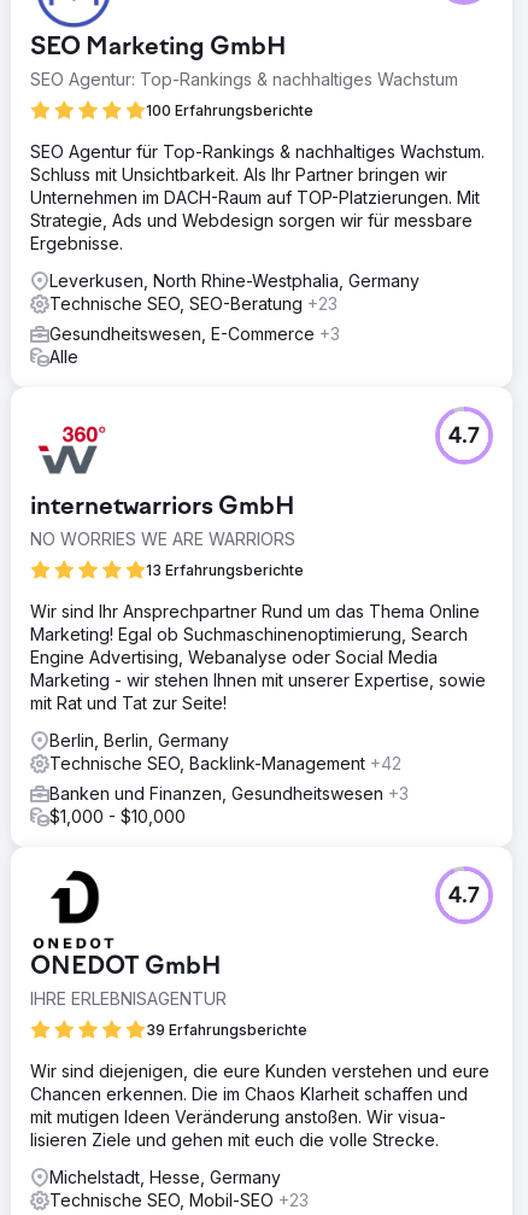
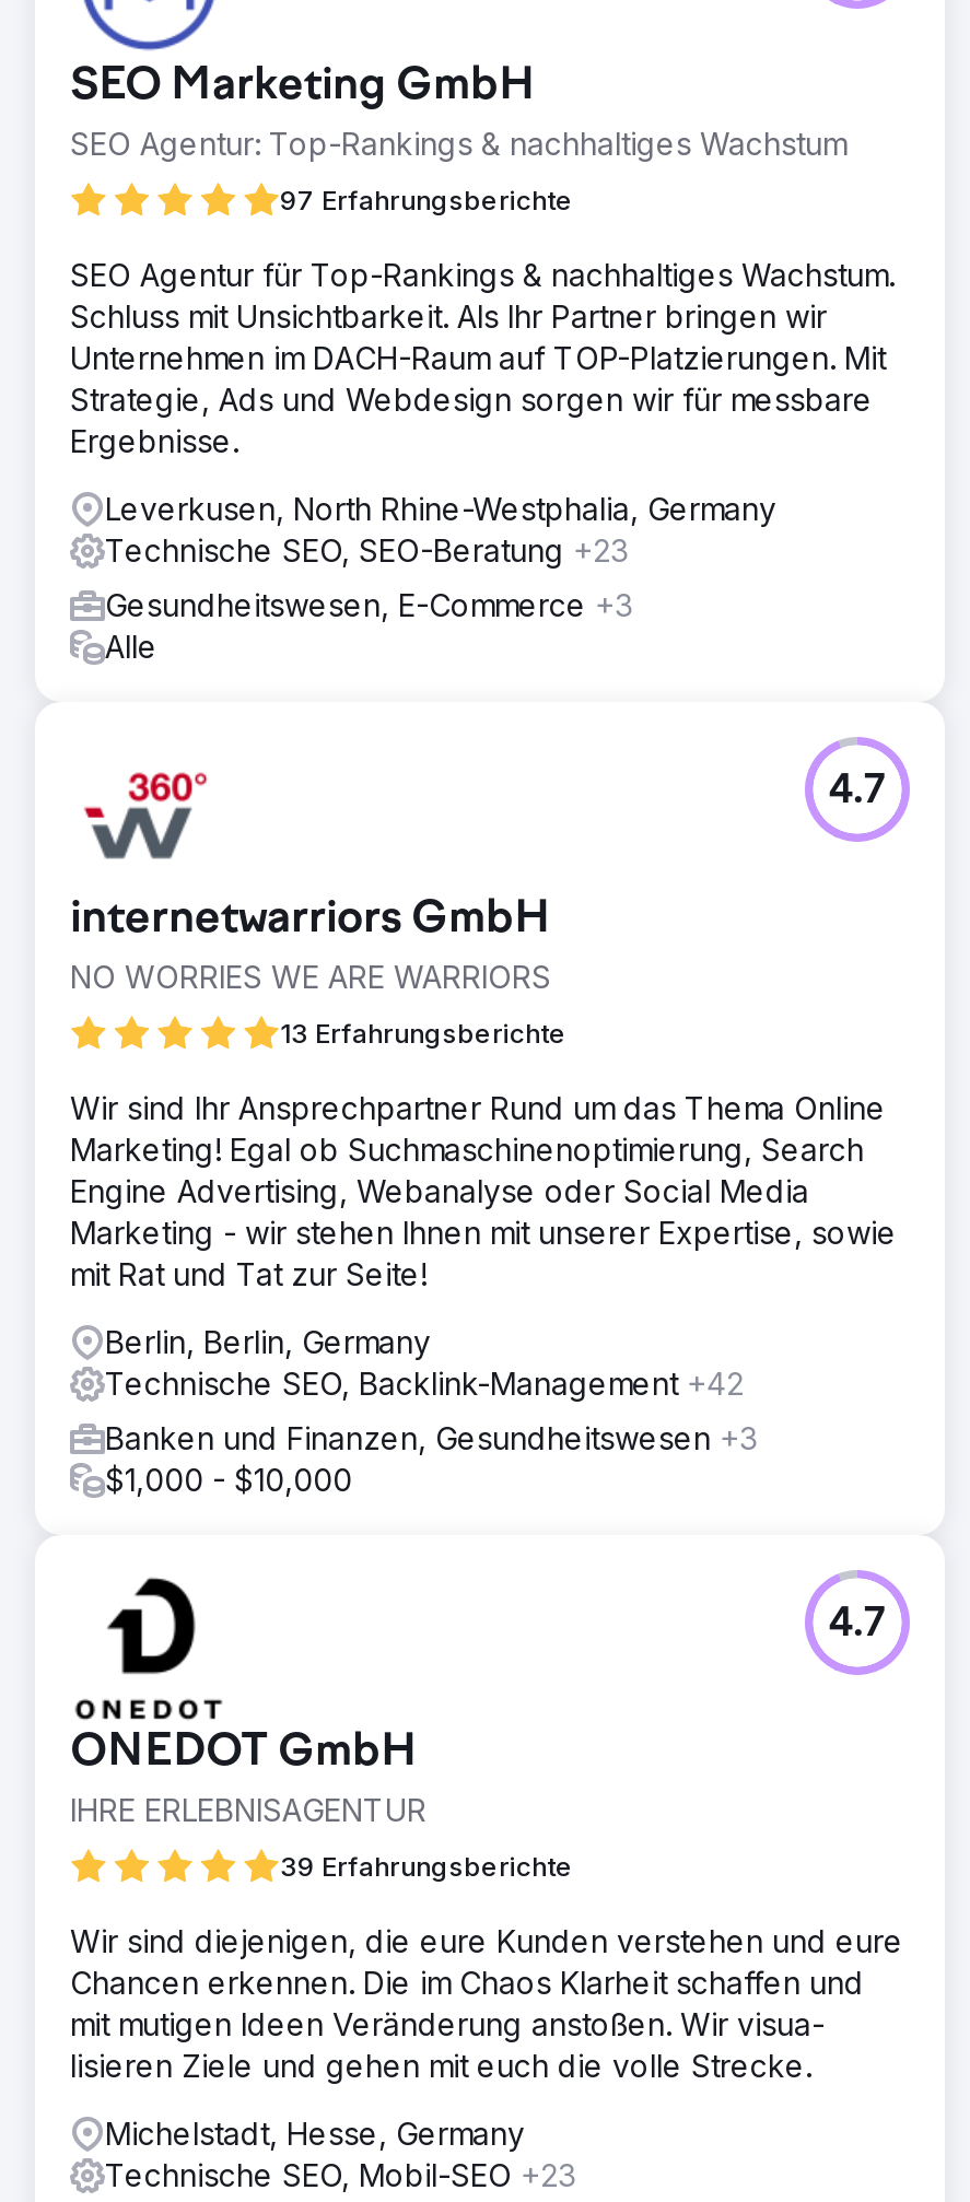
[146,101,313,119] 100 Erfahrungsberichte -> [280,183,573,216] 97 Erfahrungsberichte

